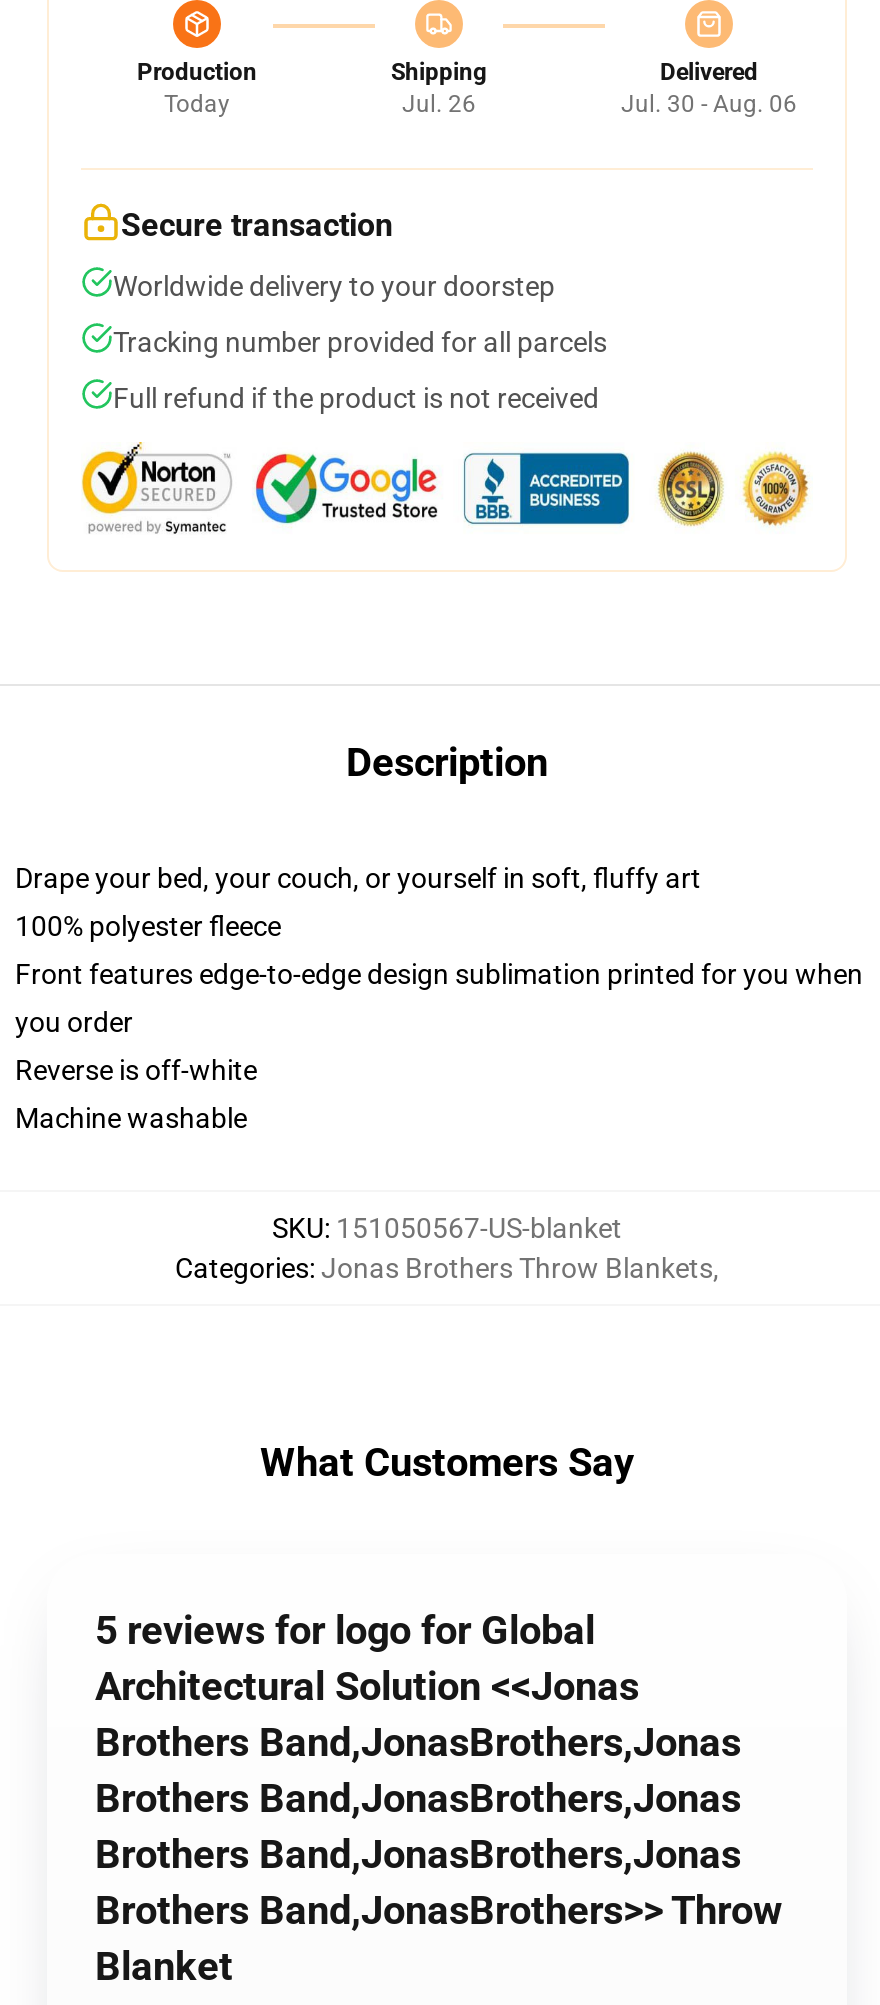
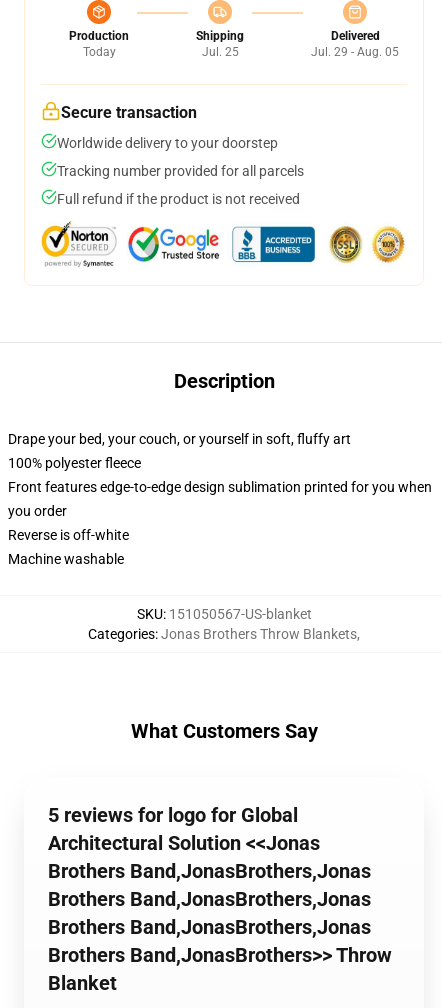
[402,90,476,118] Jul. 26 -> [201,45,238,59] Jul. 25
[621,90,797,118] Jul. 30 - Aug. 06 -> [311,45,399,59] Jul. 29 - Aug. 05

